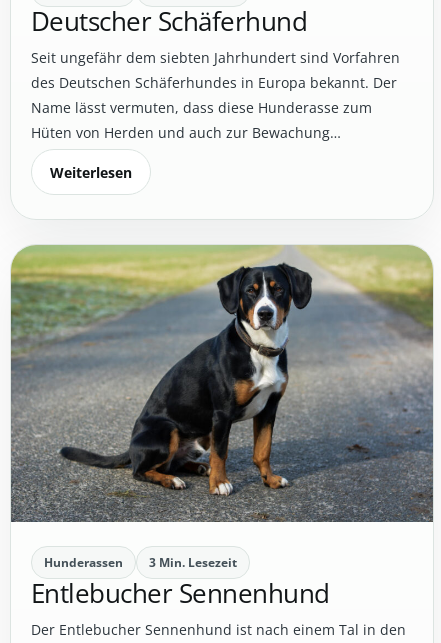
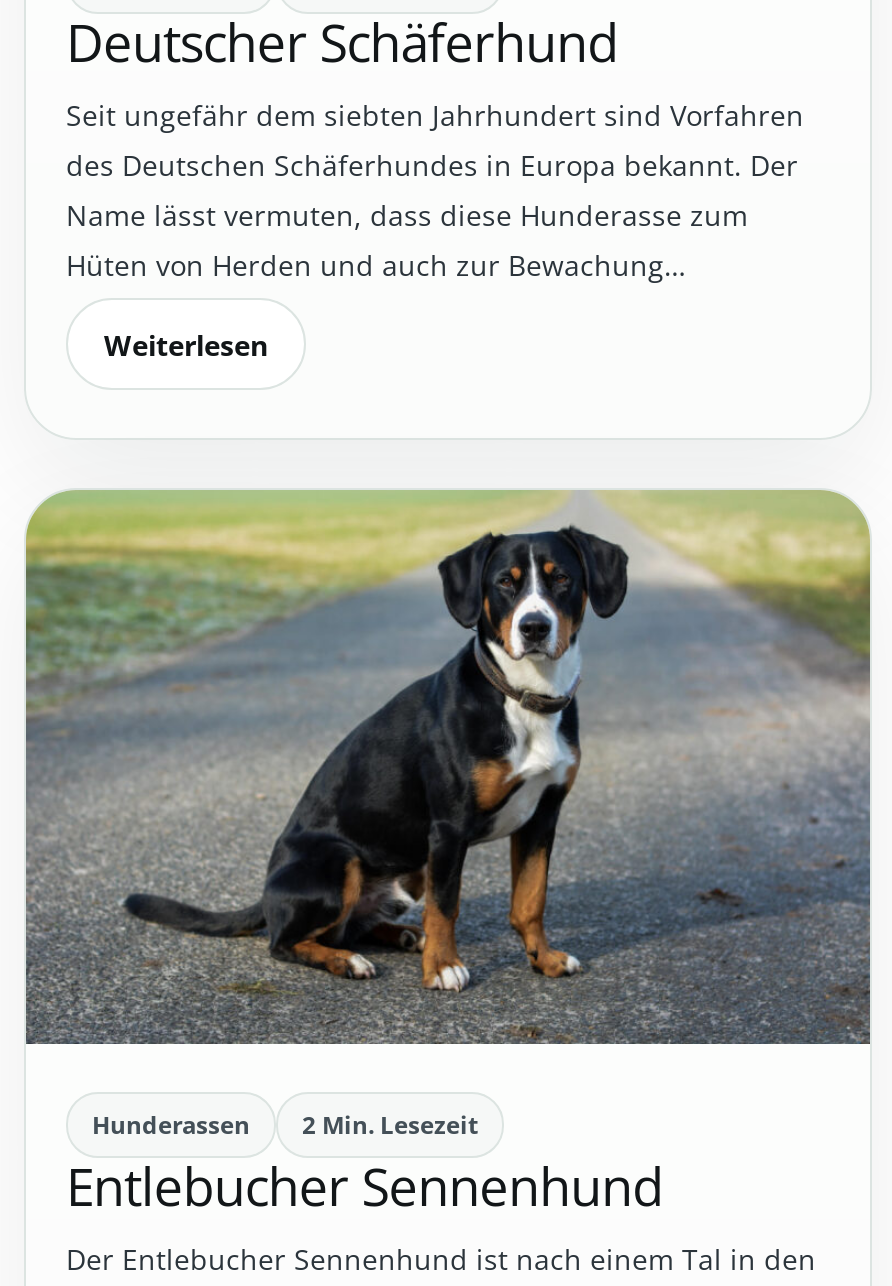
[44,554,237,571] Hunderassen 3 Min. Lesezeit -> [92,1107,478,1141] Hunderassen 2 Min. Lesezeit

